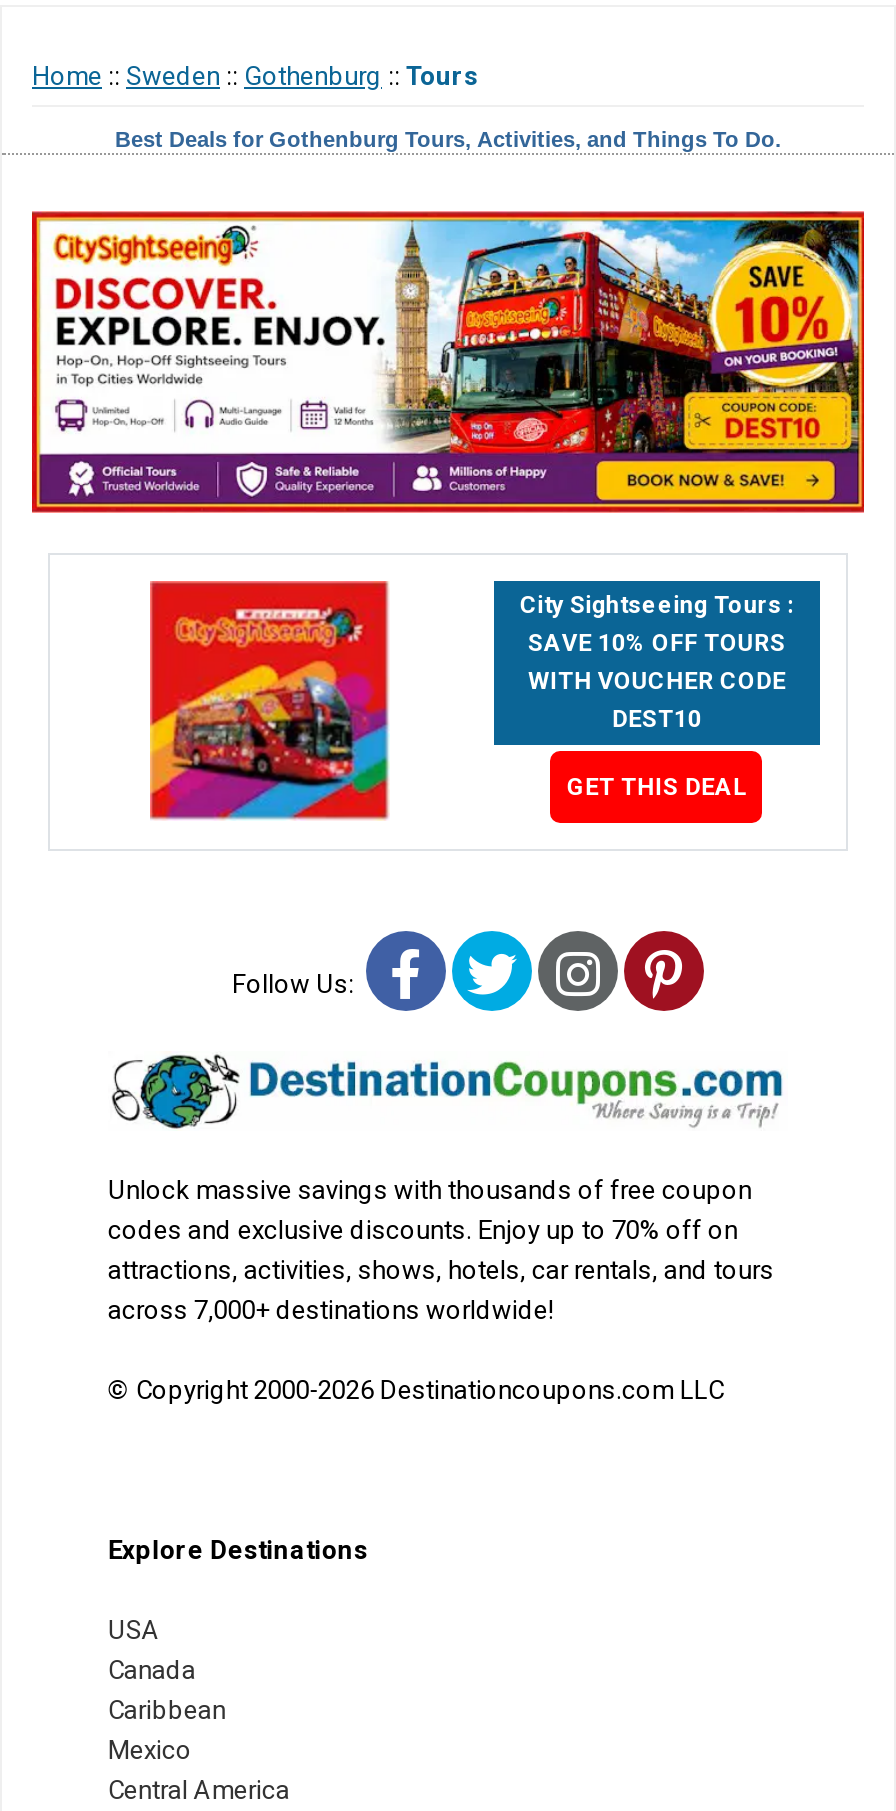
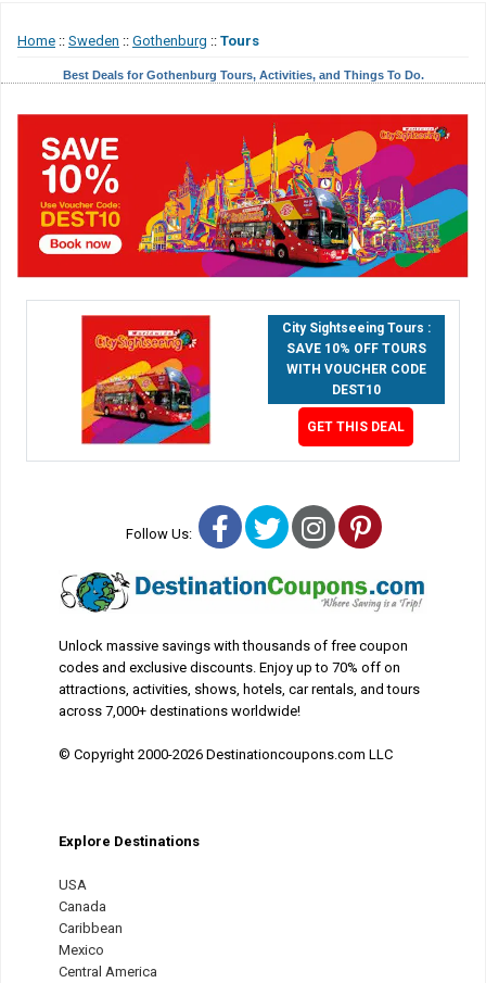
[32,211,866,515] [image] -> [17,114,469,278] [image]

